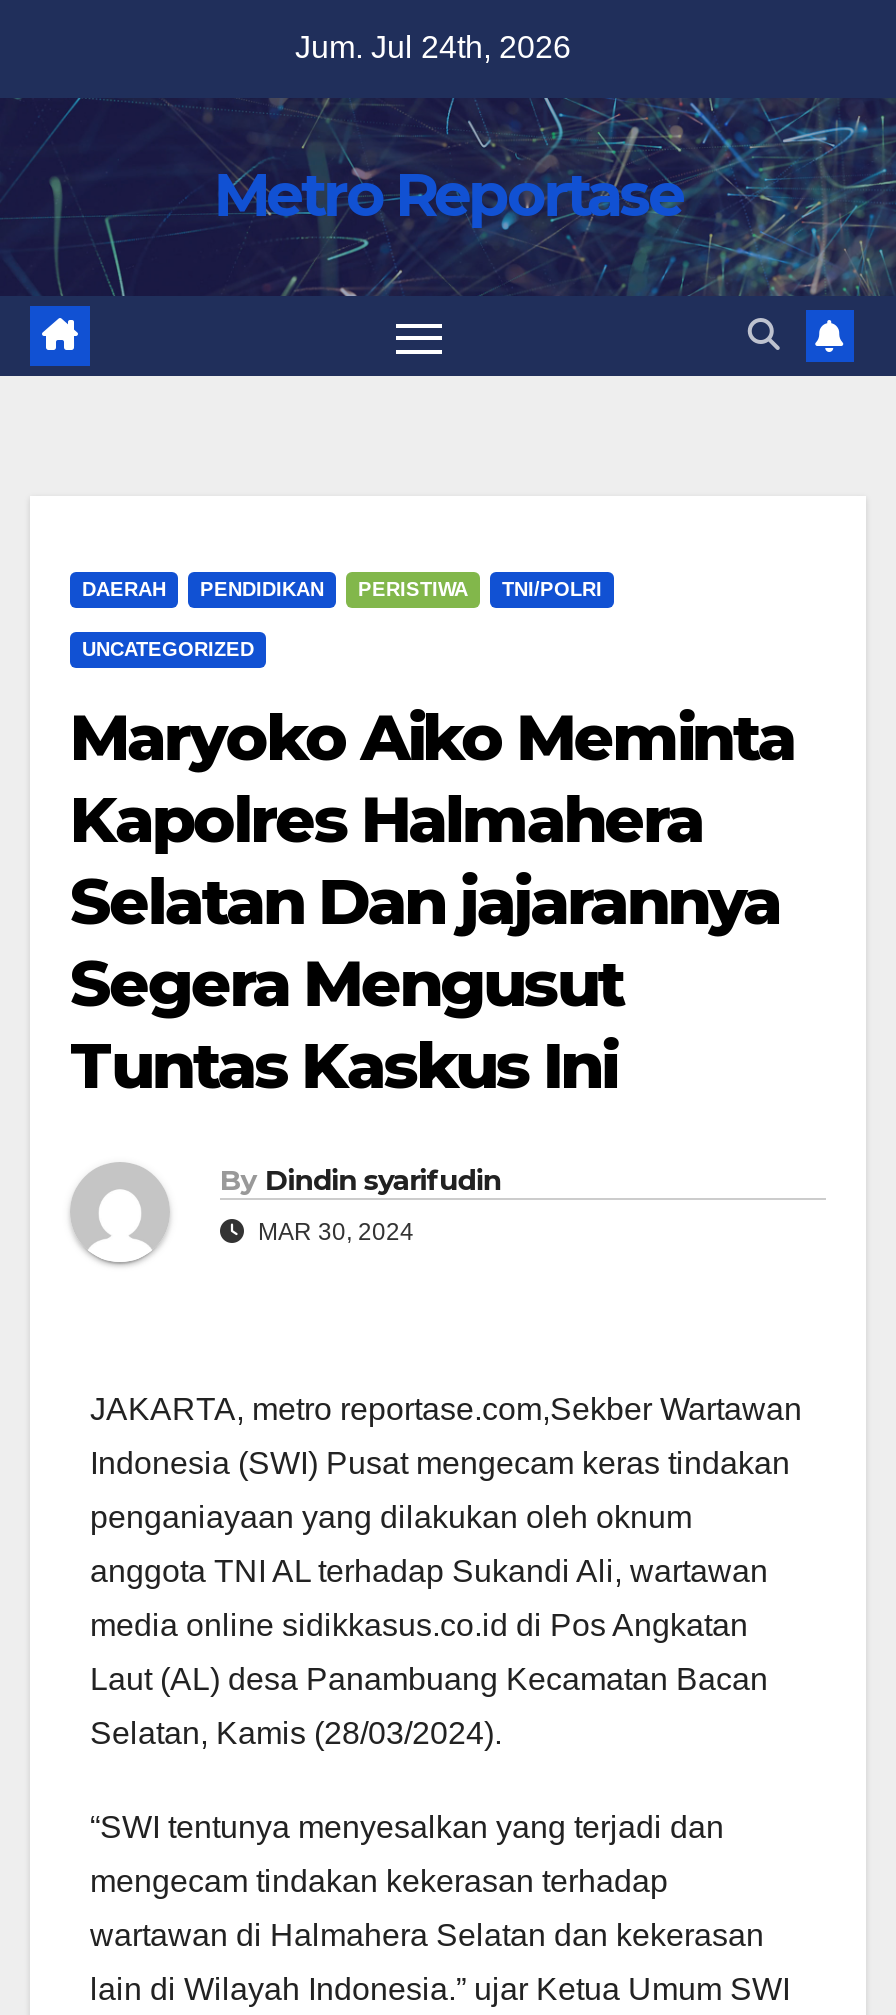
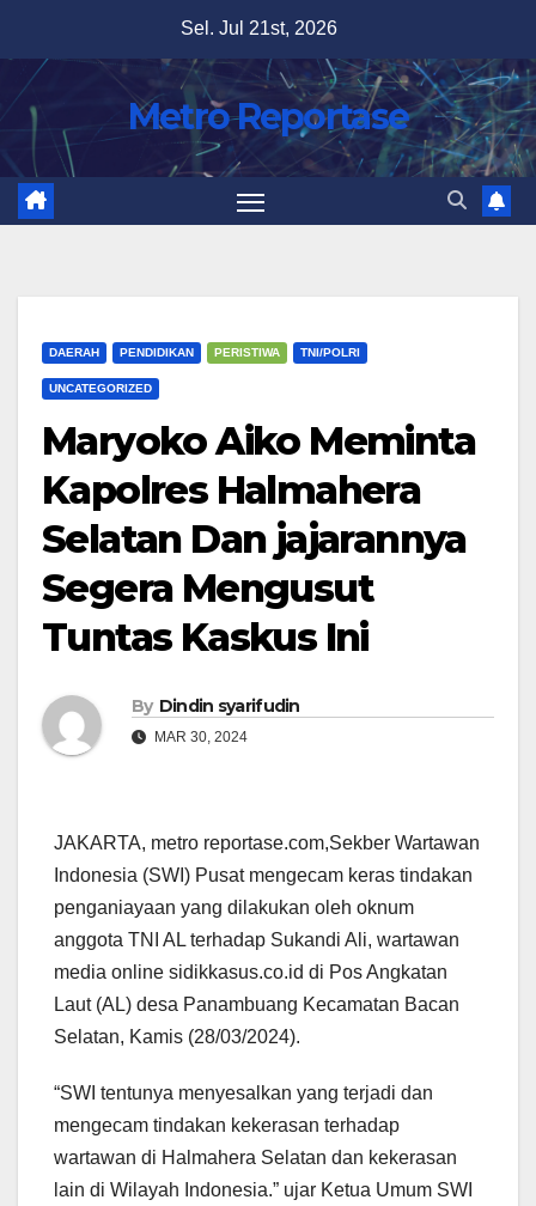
[295,30,571,64] Jum. Jul 24th, 2026 -> [181,18,337,38] Sel. Jul 21st, 2026

